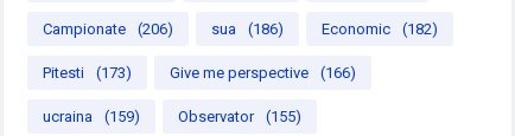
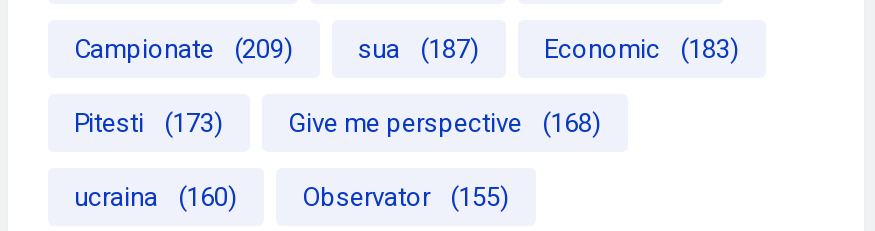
[43,20,173,38] Campionate (206) -> [74,34,294,64] Campionate (209)
[211,20,284,38] sua (186) -> [358,34,480,64] sua (187)
[322,20,438,38] Economic (182) -> [544,34,740,64] Economic (183)
[170,64,356,81] Give me perspective (166) -> [288,108,602,138] Give me perspective (168)
[43,107,140,125] ucraina (159) -> [74,182,238,212] ucraina (160)

